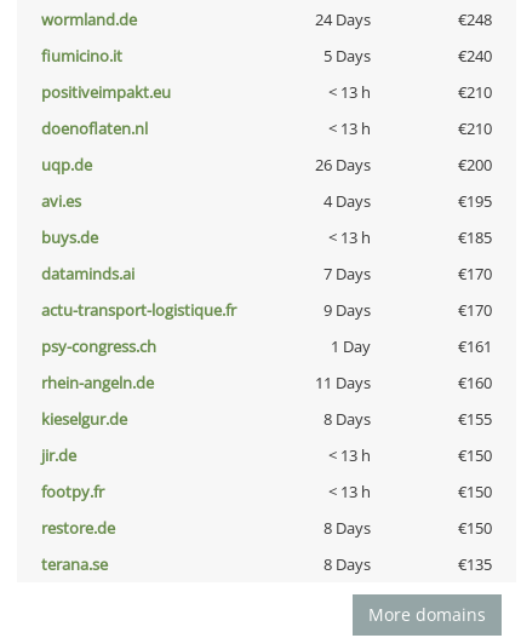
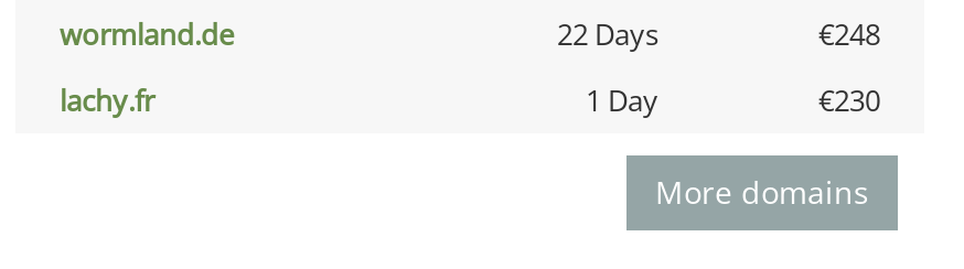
[314,8,370,30] 24 Days -> [557,14,658,54] 22 Days
[41,45,492,357] fiumicino.it | 5 Days | €240 | positiveimpakt.eu | < 13 h | €210 | doenoflaten.nl | < 13 h | €210 | uqp.de | 26 Days | €200 | avi.es | 4 Days | €195 | buys.de | < 13 h | €185 | dataminds.ai | 7 Days | €170 | actu-transport-logistique.fr | 9 Days | €170 | psy-congress.ch -> [60,80,154,120] lachy.fr
[41,335,492,575] €161 | rhein-angeln.de | 11 Days | €160 | kieselgur.de | 8 Days | €155 | jir.de | < 13 h | €150 | footpy.fr | < 13 h | €150 | restore.de | 8 Days | €150 | terana.se | 8 Days | €135 -> [818,80,880,120] €230

